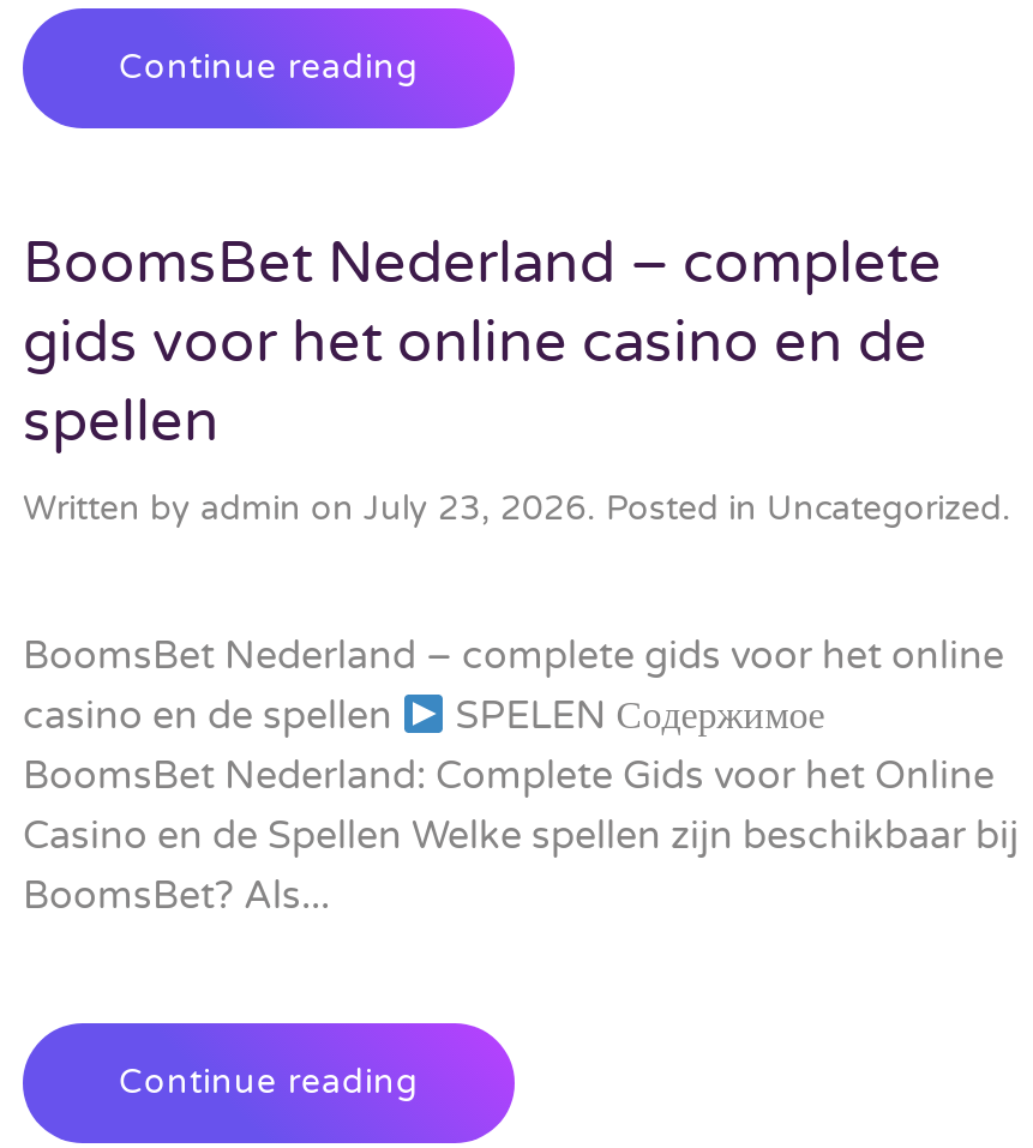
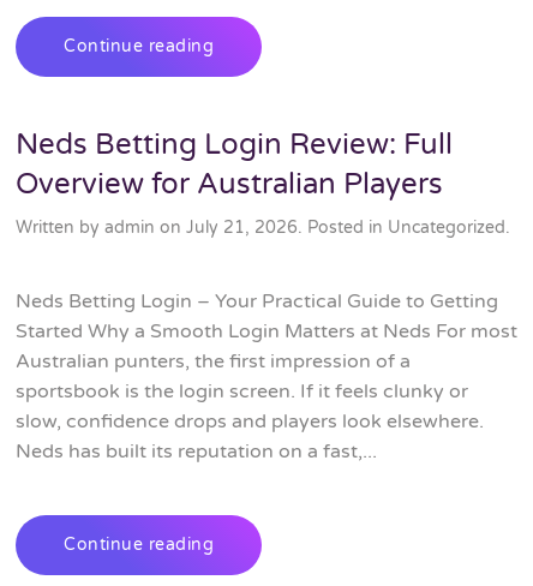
[23,229,1011,529] BoomsBet Nederland – complete | gids voor het online casino en de | spellen | Written by admin on July 23, 2026. Posted in Uncategorized. -> [16,127,510,238] Neds Betting Login Review: Full | Overview for Australian Players | Written by admin on July 21, 2026. Posted in Uncategorized.
[23,632,1019,920] BoomsBet Nederland – complete gids voor het online | casino en de spellen | SPELEN Содержимое | BoomsBet Nederland: Complete Gids voor het Online | Casino en de Spellen Welke spellen zijn beschikbaar bij | BoomsBet? Als... -> [16,289,517,464] Neds Betting Login – Your Practical Guide to Getting | Started Why a Smooth Login Matters at Neds For most | Australian punters, the first impression of a | sportsbook is the login screen. If it feels clunky or | slow, confidence drops and players look elsewhere. | Neds has built its reputation on a fast,...

